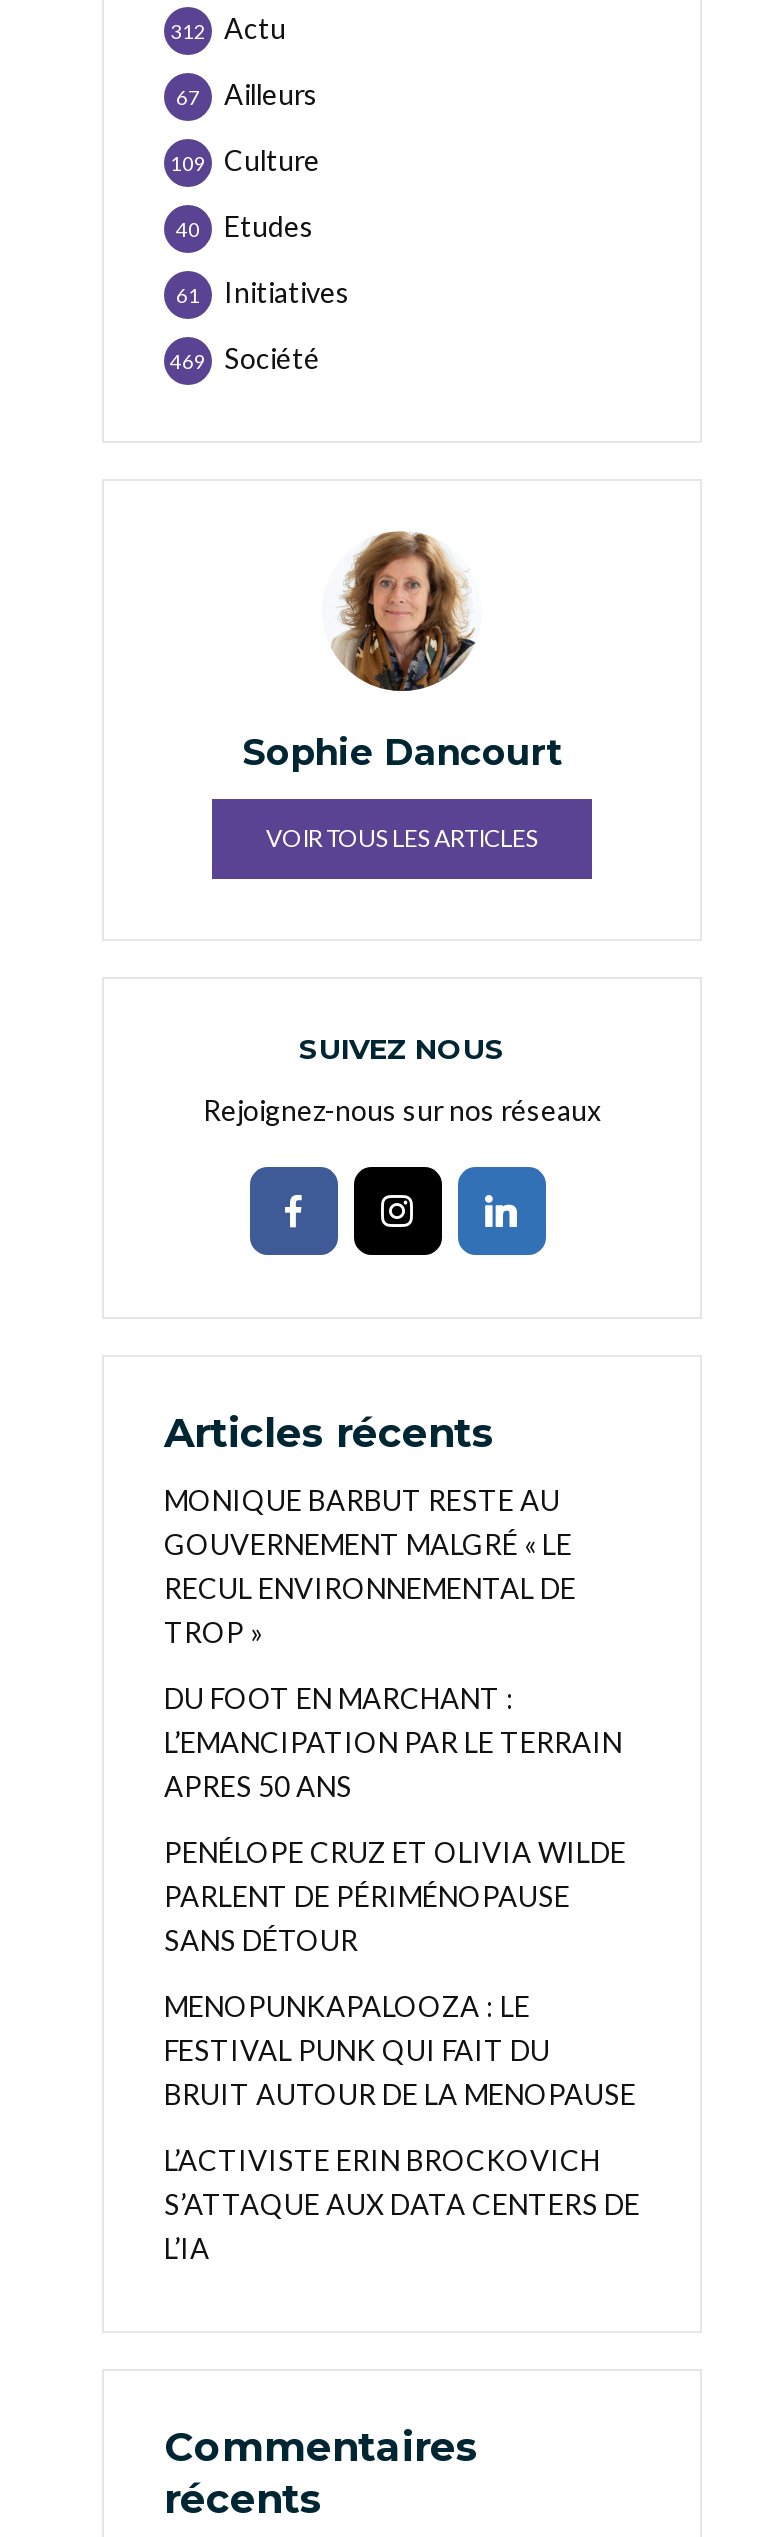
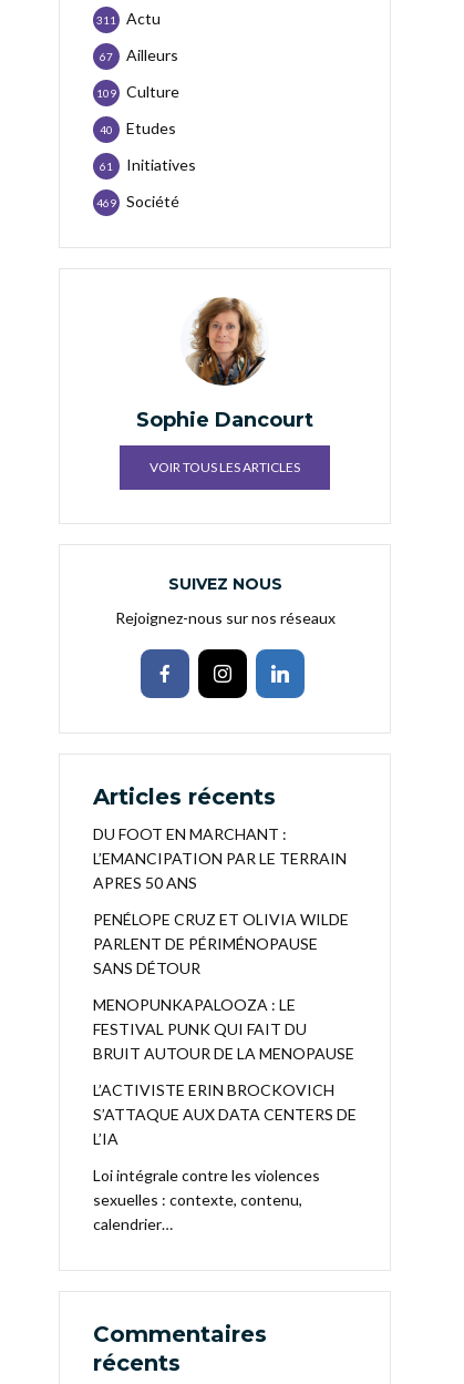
[170,11,286,45] 312 Actu -> [96,9,161,28] 311 Actu
[164,1483,576,1649] MONIQUE BARBUT RESTE AU | GOUVERNEMENT MALGRÉ « LE | RECUL ENVIRONNEMENTAL DE | TROP » -> none
moved [164,1681,640,2265] -> [93,824,357,1148]: DU FOOT EN MARCHANT : | L’EMANCIPATION PAR LE TERRAIN | APRES 50 ANS | ... | S’ATTAQUE AUX DATA CENTERS DE | L’IA
none -> [93,1166,320,1233] Loi intégrale contre les violences | sexuelles : contexte, contenu, | calendrier…

